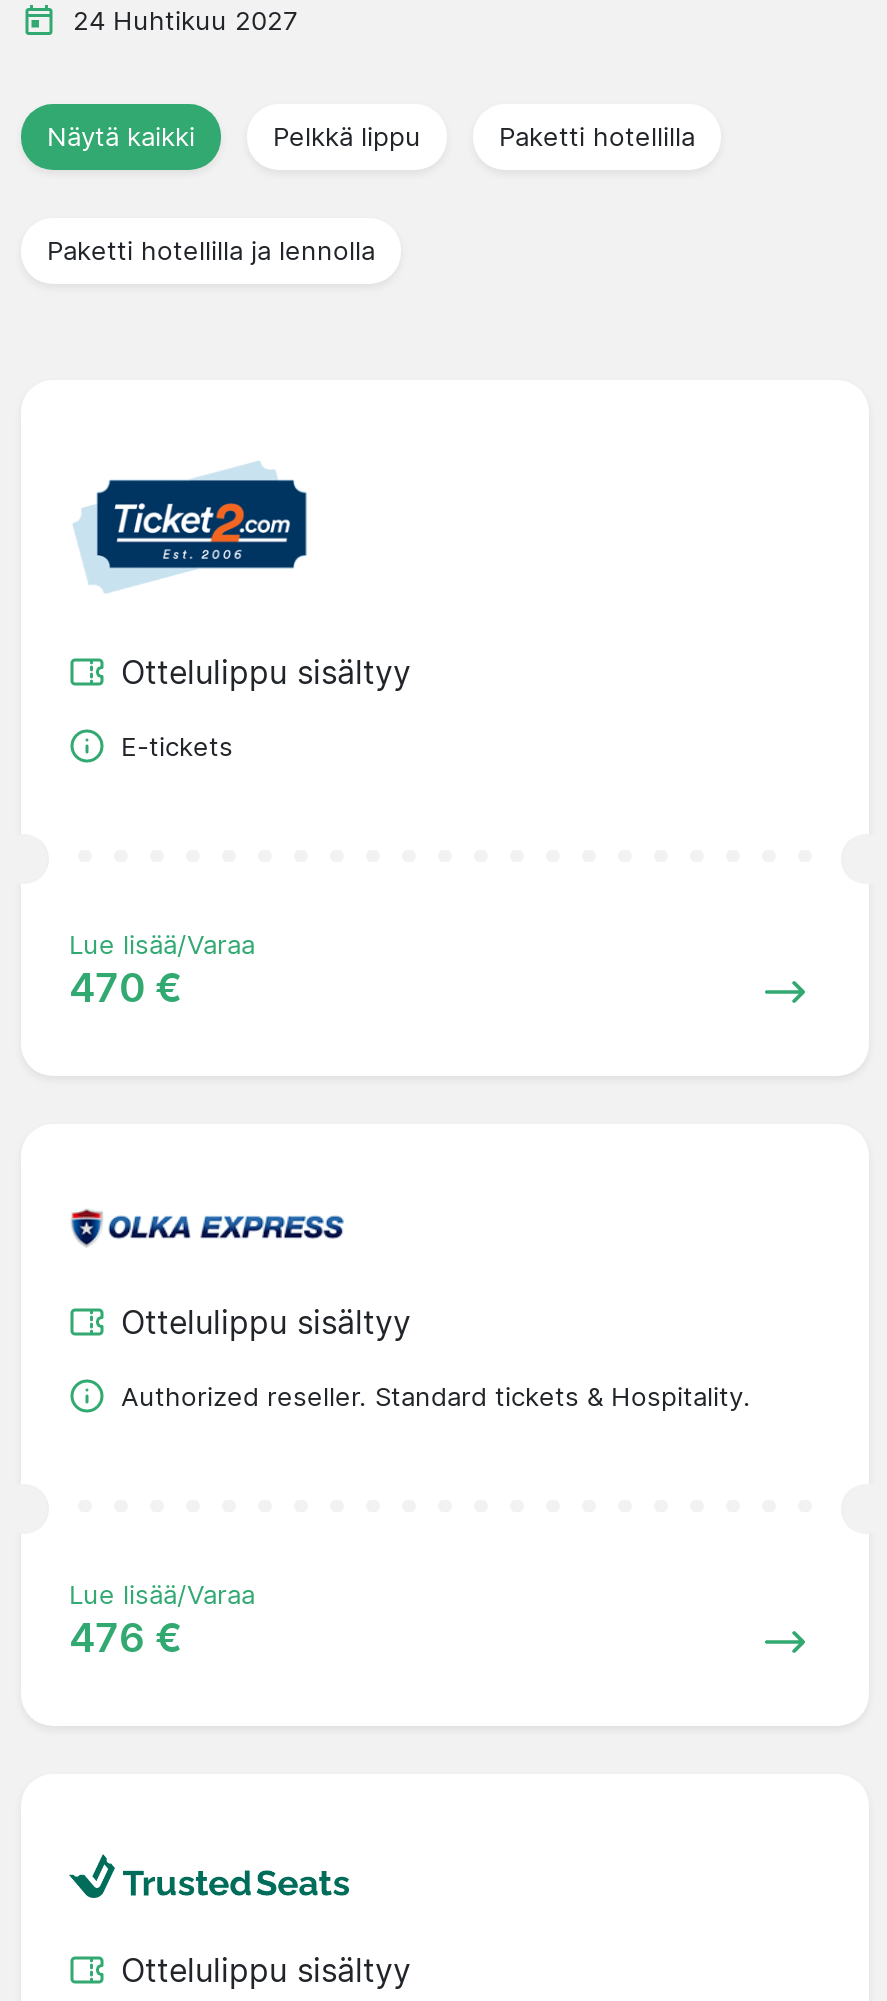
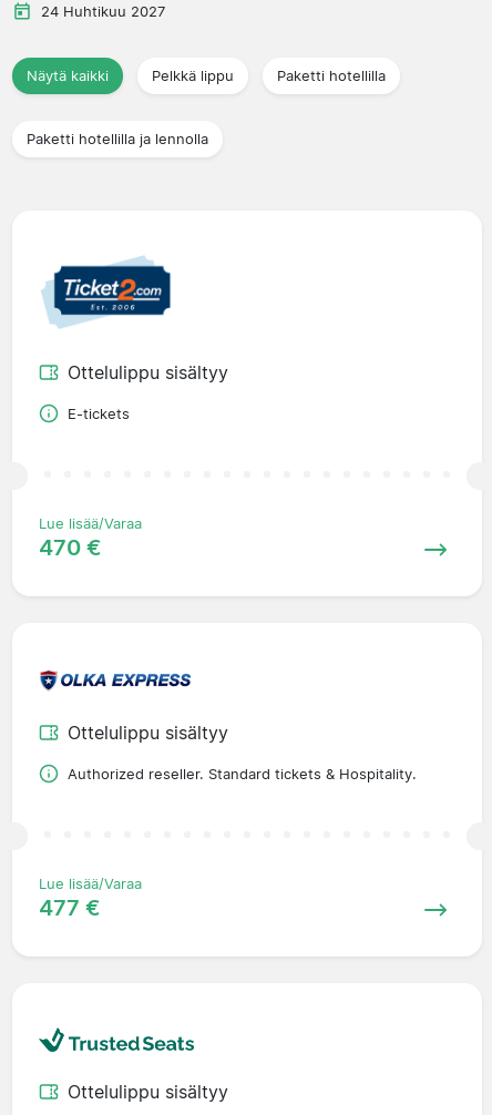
[69,1613,183,1661] 476 € -> [39,894,101,921] 477 €

